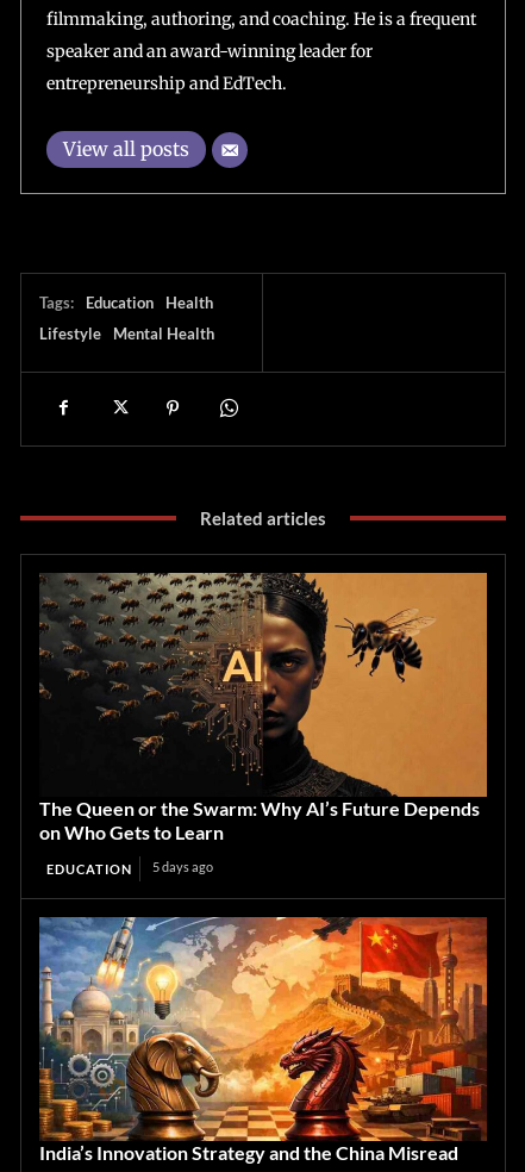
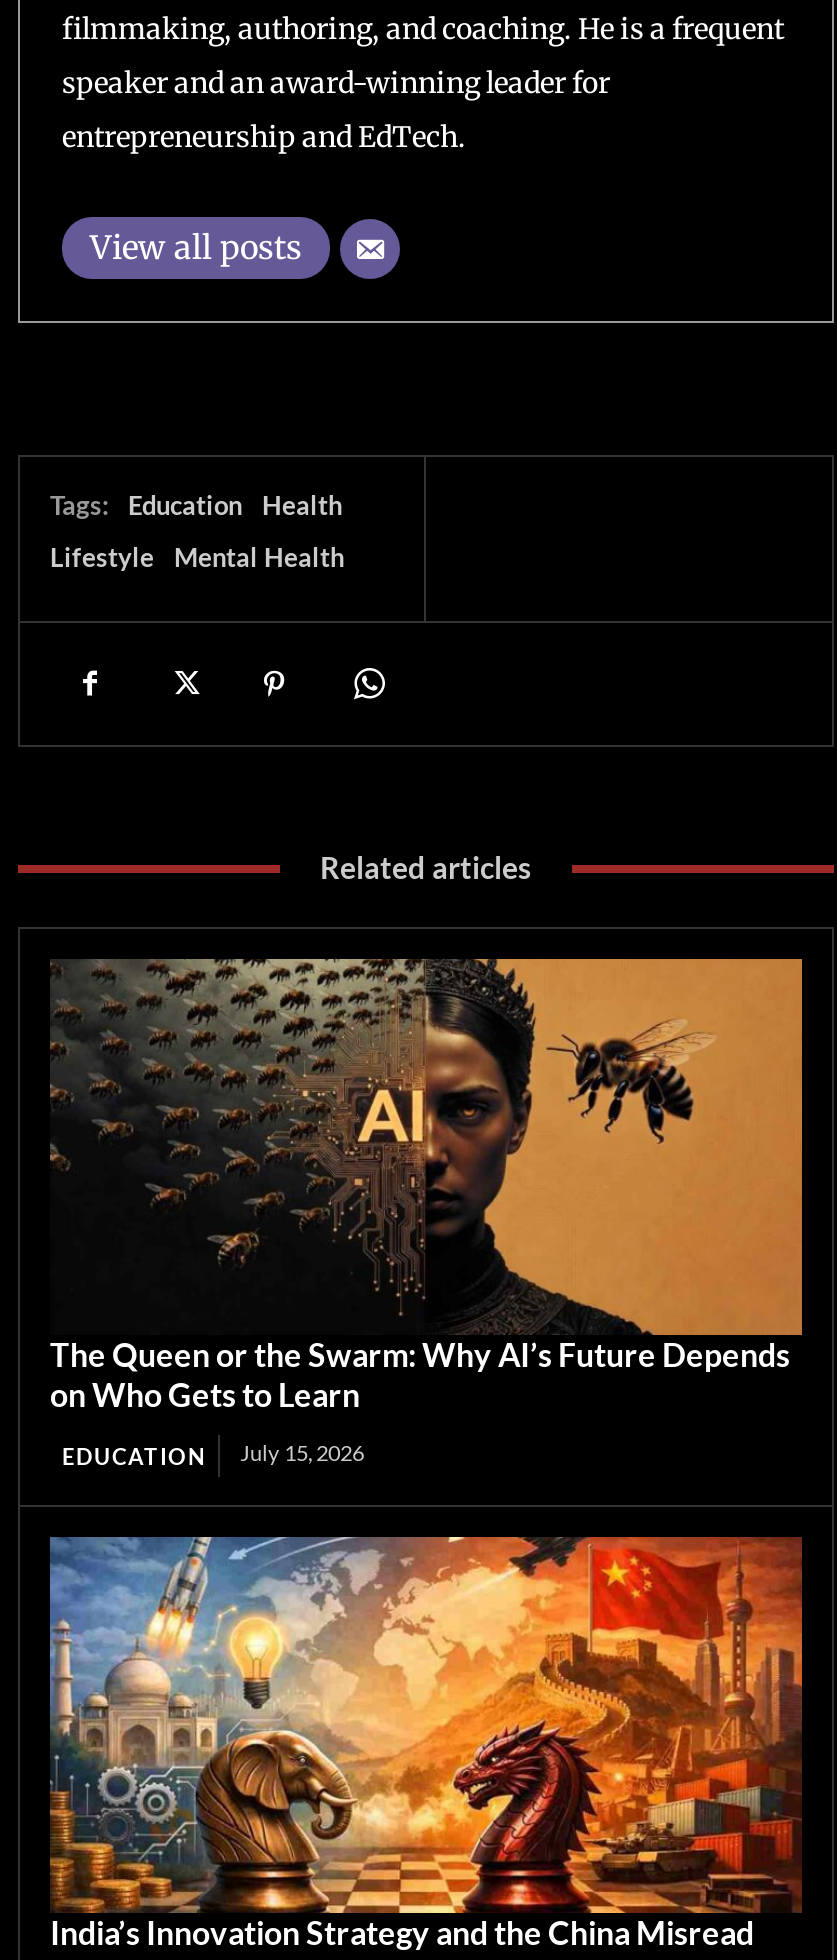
[46,859,213,876] EDUCATION 5 days ago -> [62,1440,364,1470] EDUCATION July 15, 2026

